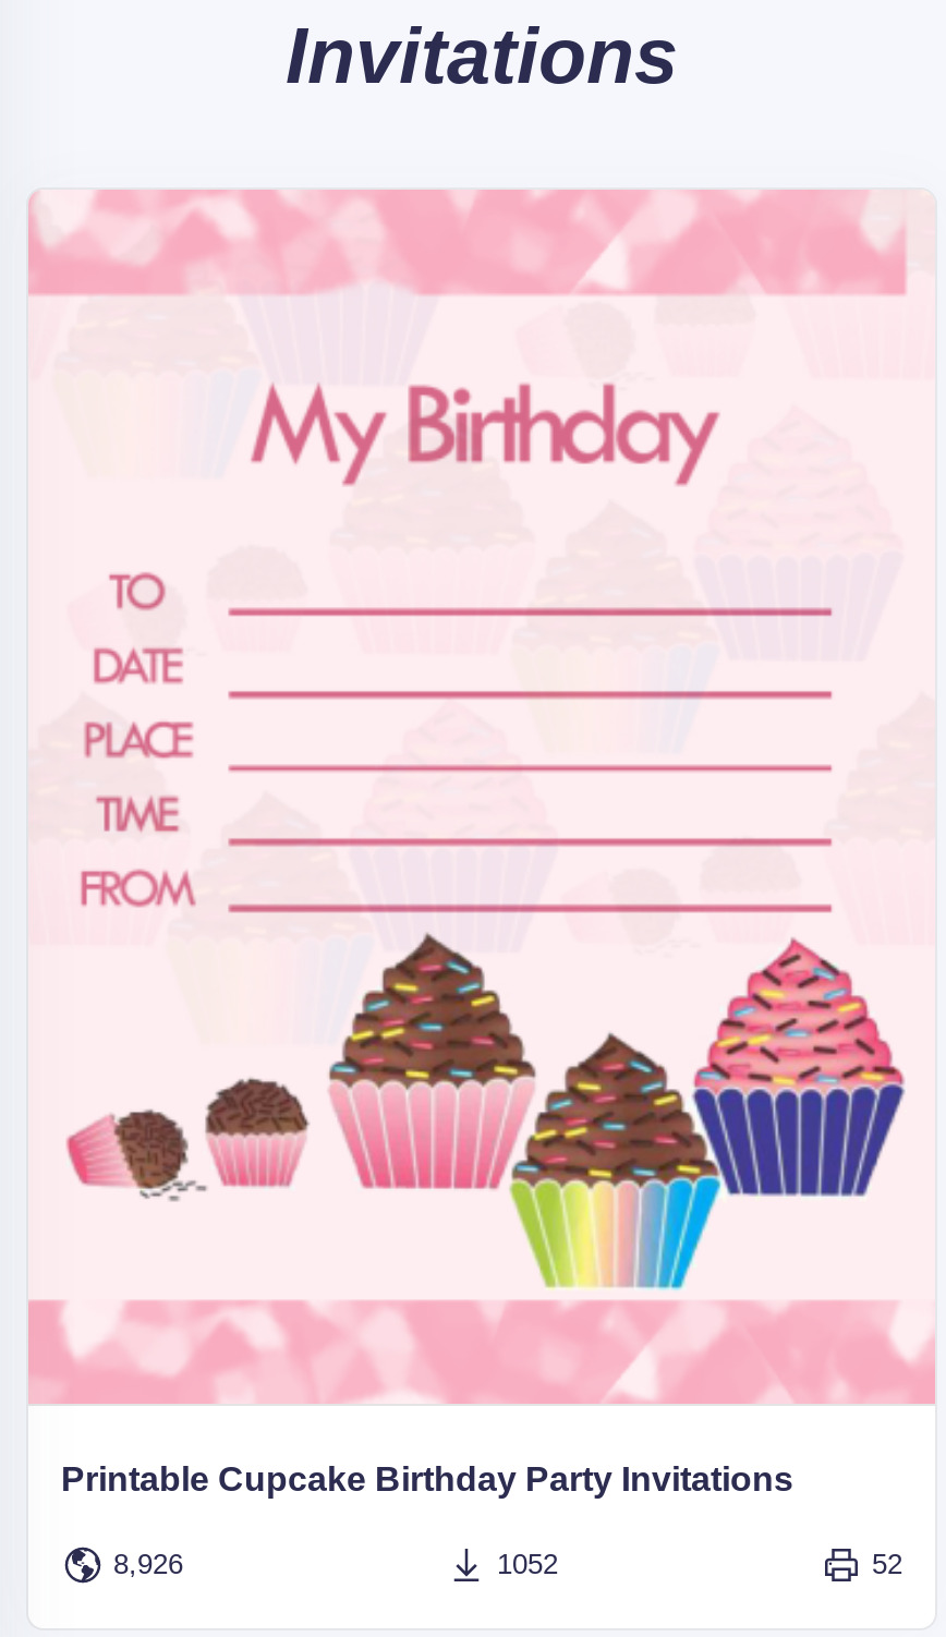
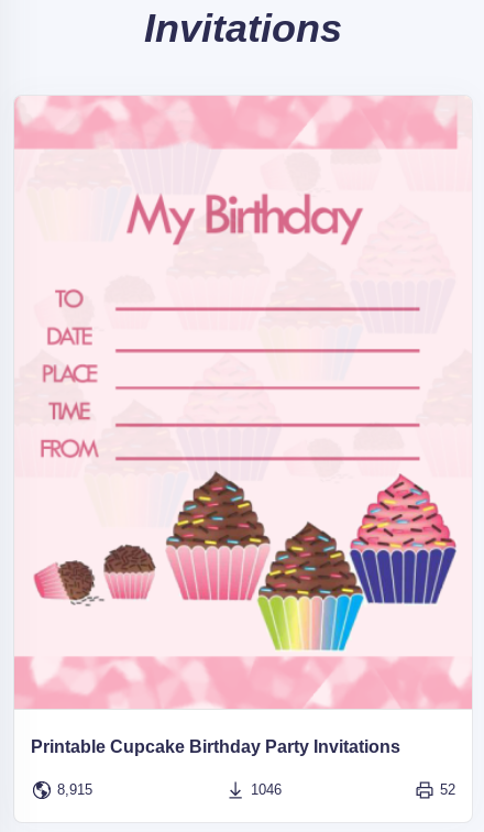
[113,1547,183,1580] 8,926 -> [57,781,92,798] 8,915
[497,1547,558,1580] 1052 -> [251,781,282,798] 1046

